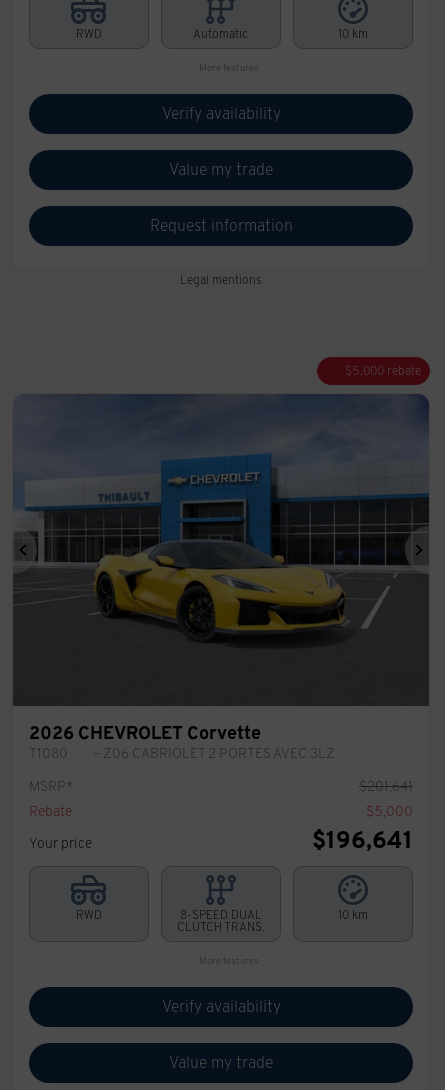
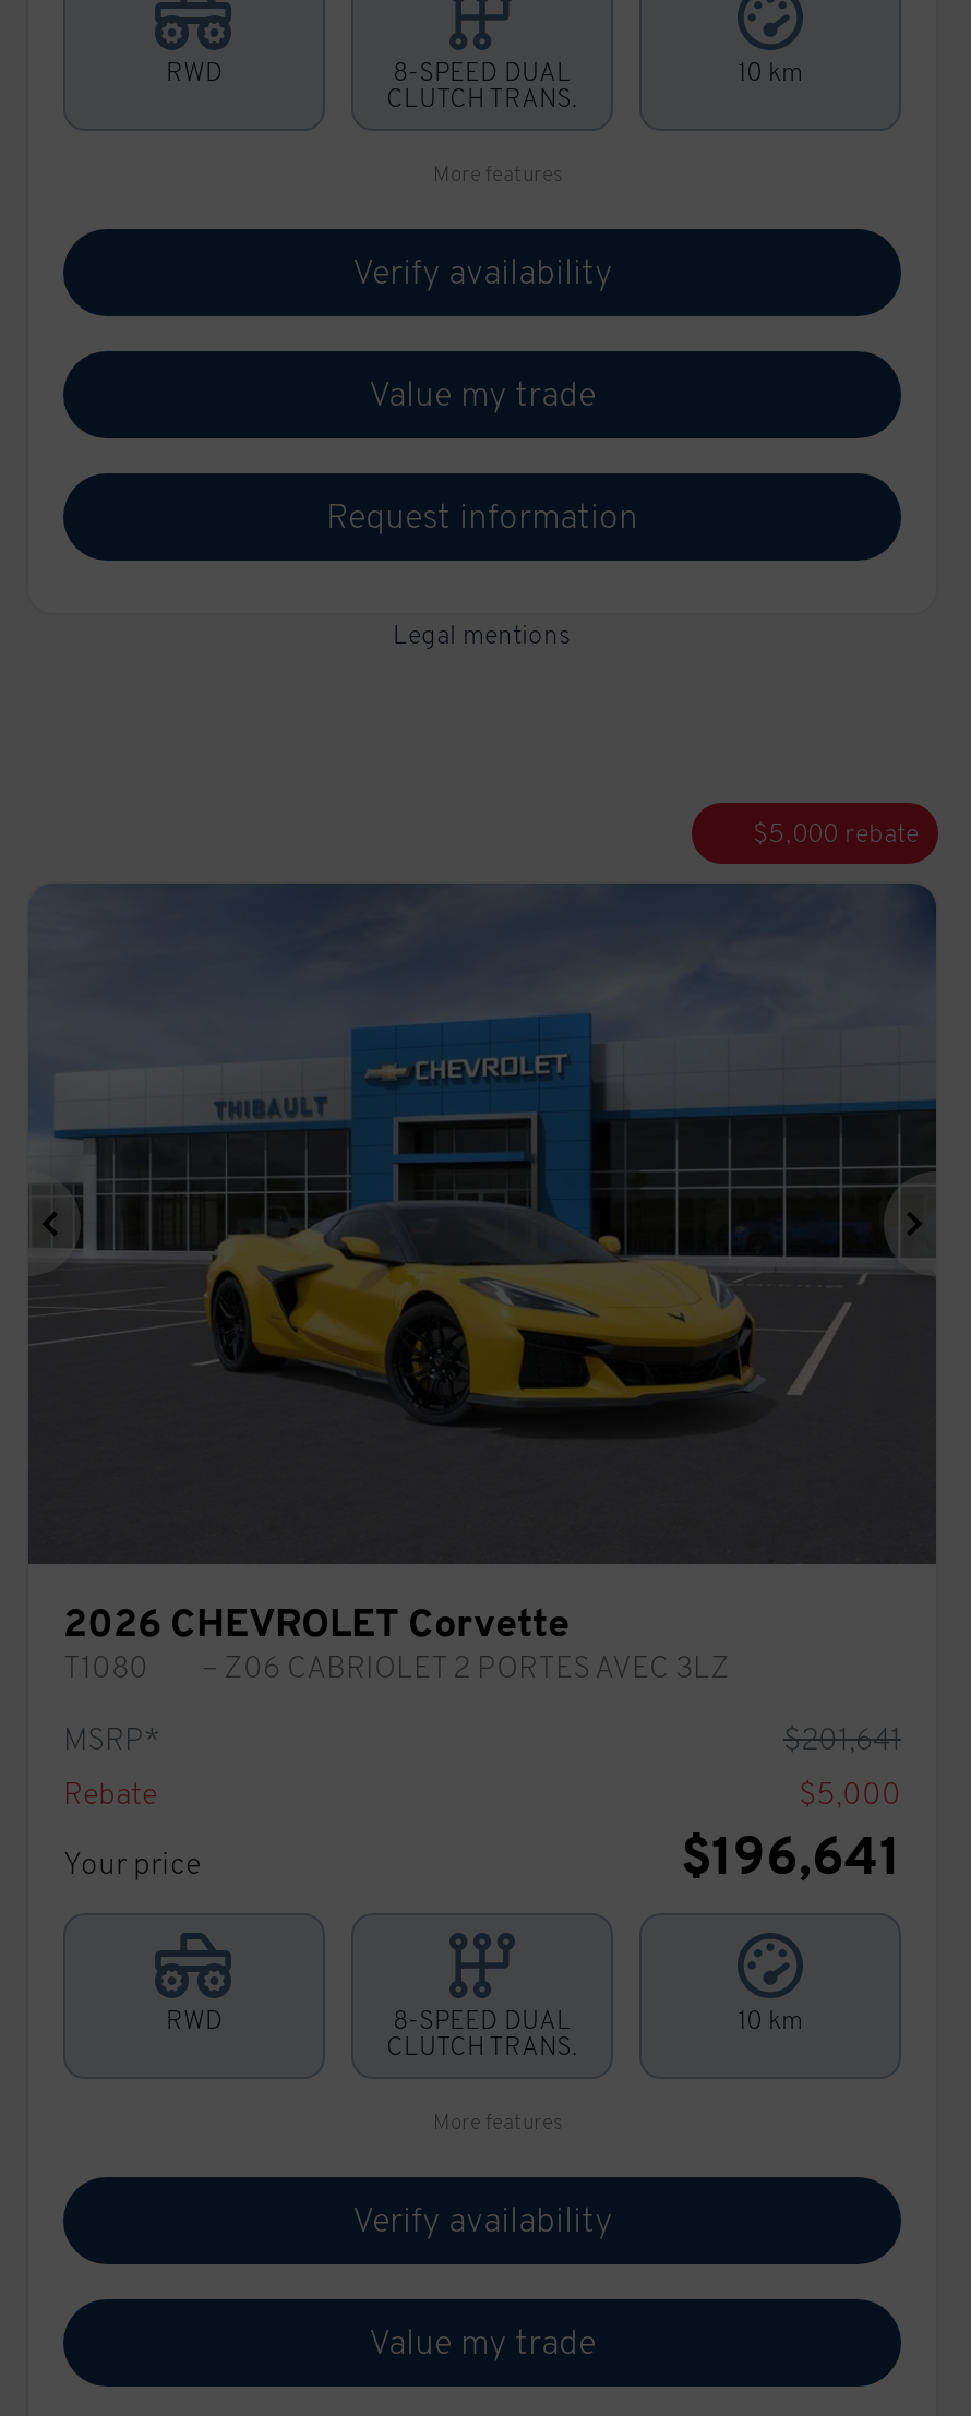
[193,25,248,40] Automatic -> [386,56,578,115] 8-SPEED DUAL | CLUTCH TRANS.

